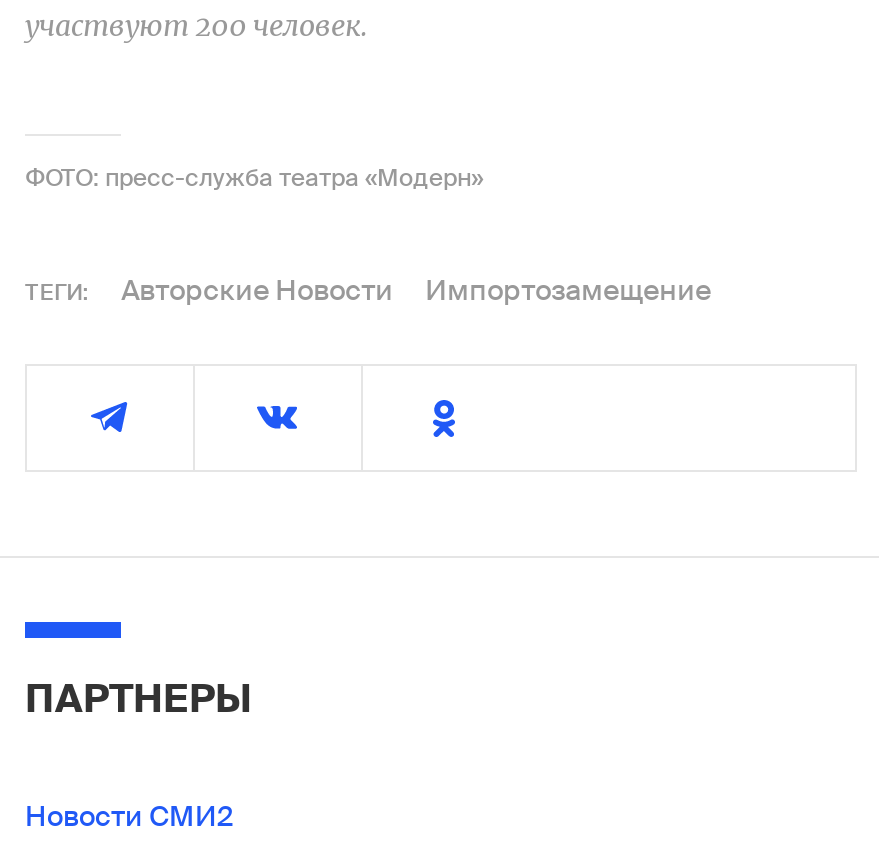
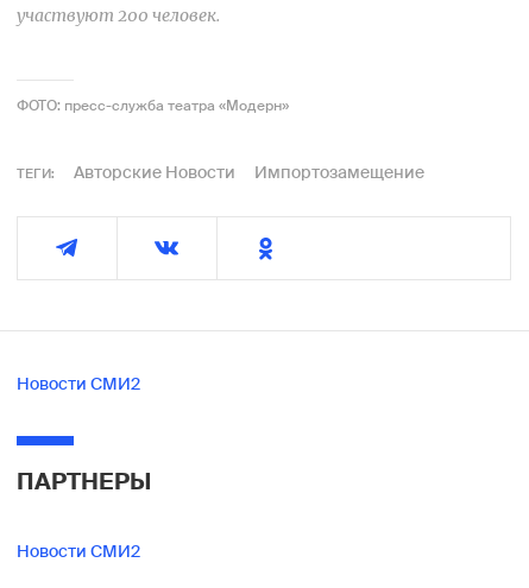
none -> [17,373,140,395] Новости СМИ2

